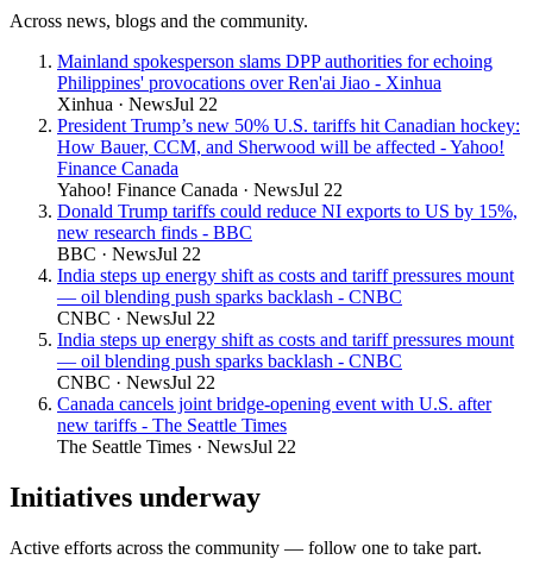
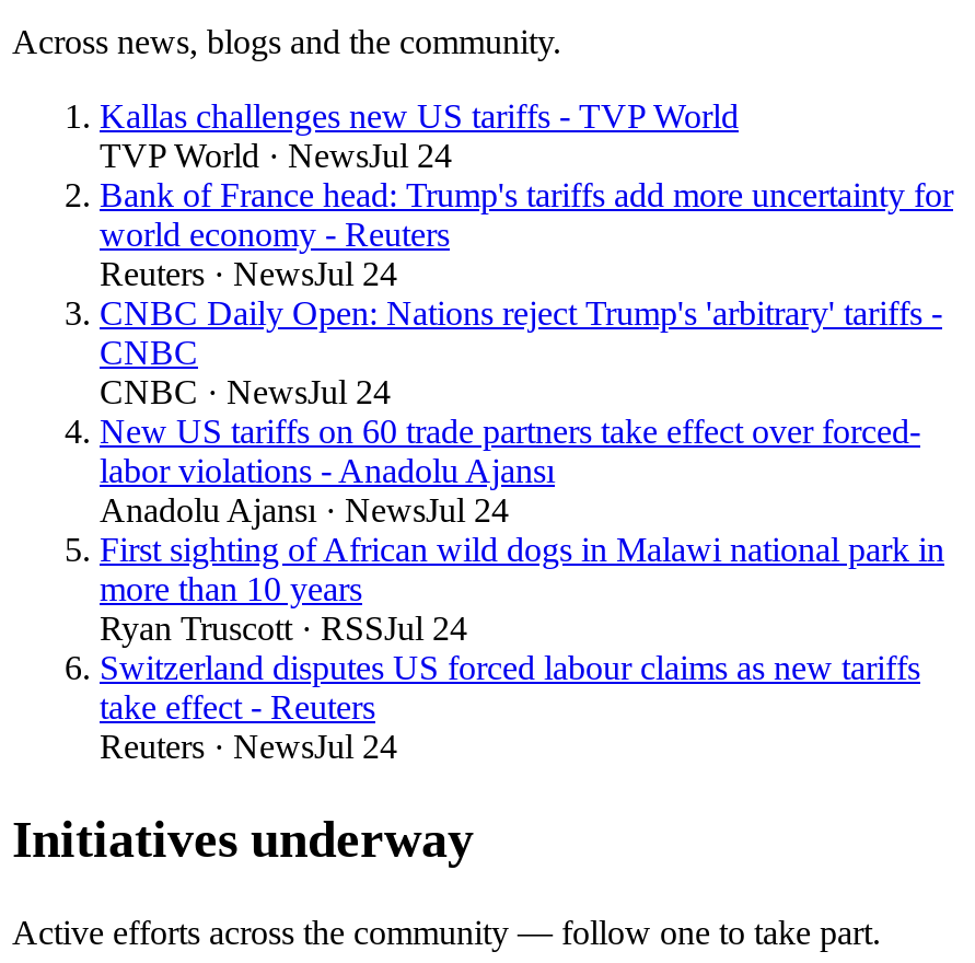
[57,51,520,456] Mainland spokesperson slams DPP authorities for echoing | Philippines' provocations over Ren'ai Jiao - Xinhua | Xinhua · NewsJul 22 | President Trump’s new 50% U.S. tariffs hit Canadian hockey: | How Bauer, CCM, and Sherwood will be affected - Yahoo! | Finance Canada | Yahoo! Finance Canada · NewsJul 22 | Donald Trump tariffs could reduce NI exports to US by 15%, | new research finds - BBC | BBC · NewsJul 22 | India steps up energy shift as costs and tariff pressures mount | — oil blending push sparks backlash - CNBC | CNBC · NewsJul 22 | India steps up energy shift as costs and tariff pressures mount | — oil blending push sparks backlash - CNBC | CNBC · NewsJul 22 | Canada cancels joint bridge-opening event with U.S. after | new tariffs - The Seattle Times | The Seattle Times · NewsJul 22 -> [100,97,953,764] Kallas challenges new US tariffs - TVP World | TVP World · NewsJul 24 | Bank of France head: Trump's tariffs add more uncertainty for | world economy - Reuters | Reuters · NewsJul 24 | CNBC Daily Open: Nations reject Trump's 'arbitrary' tariffs - | CNBC | CNBC · NewsJul 24 | New US tariffs on 60 trade partners take effect over forced- | labor violations - Anadolu Ajansı | Anadolu Ajansı · NewsJul 24 | First sighting of African wild dogs in Malawi national park in | more than 10 years | Ryan Truscott · RSSJul 24 | Switzerland disputes US forced labour claims as new tariffs | take effect - Reuters | Reuters · NewsJul 24

